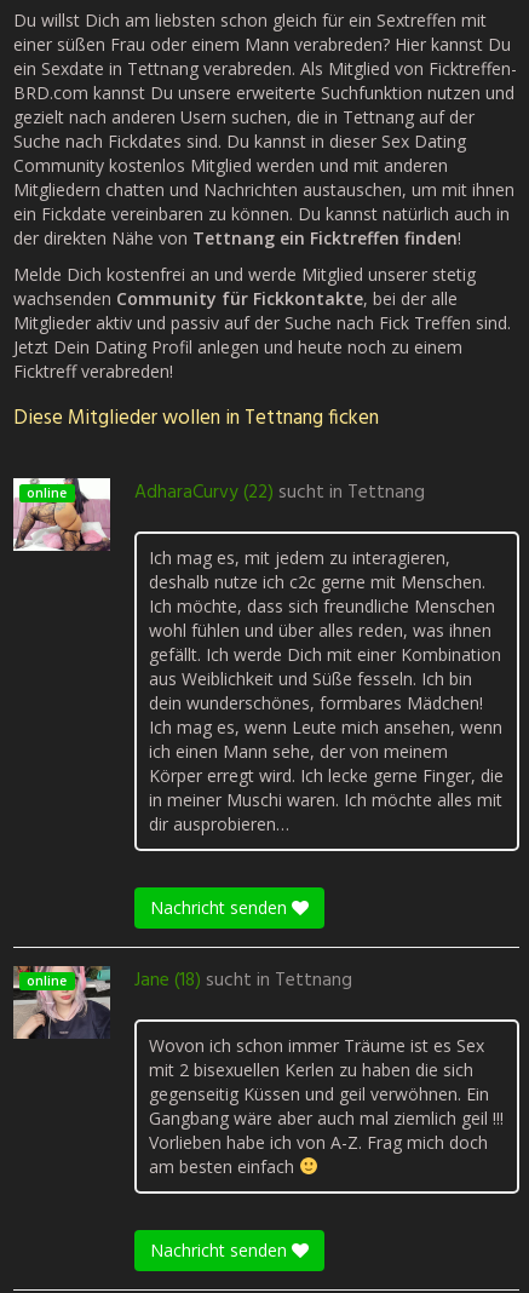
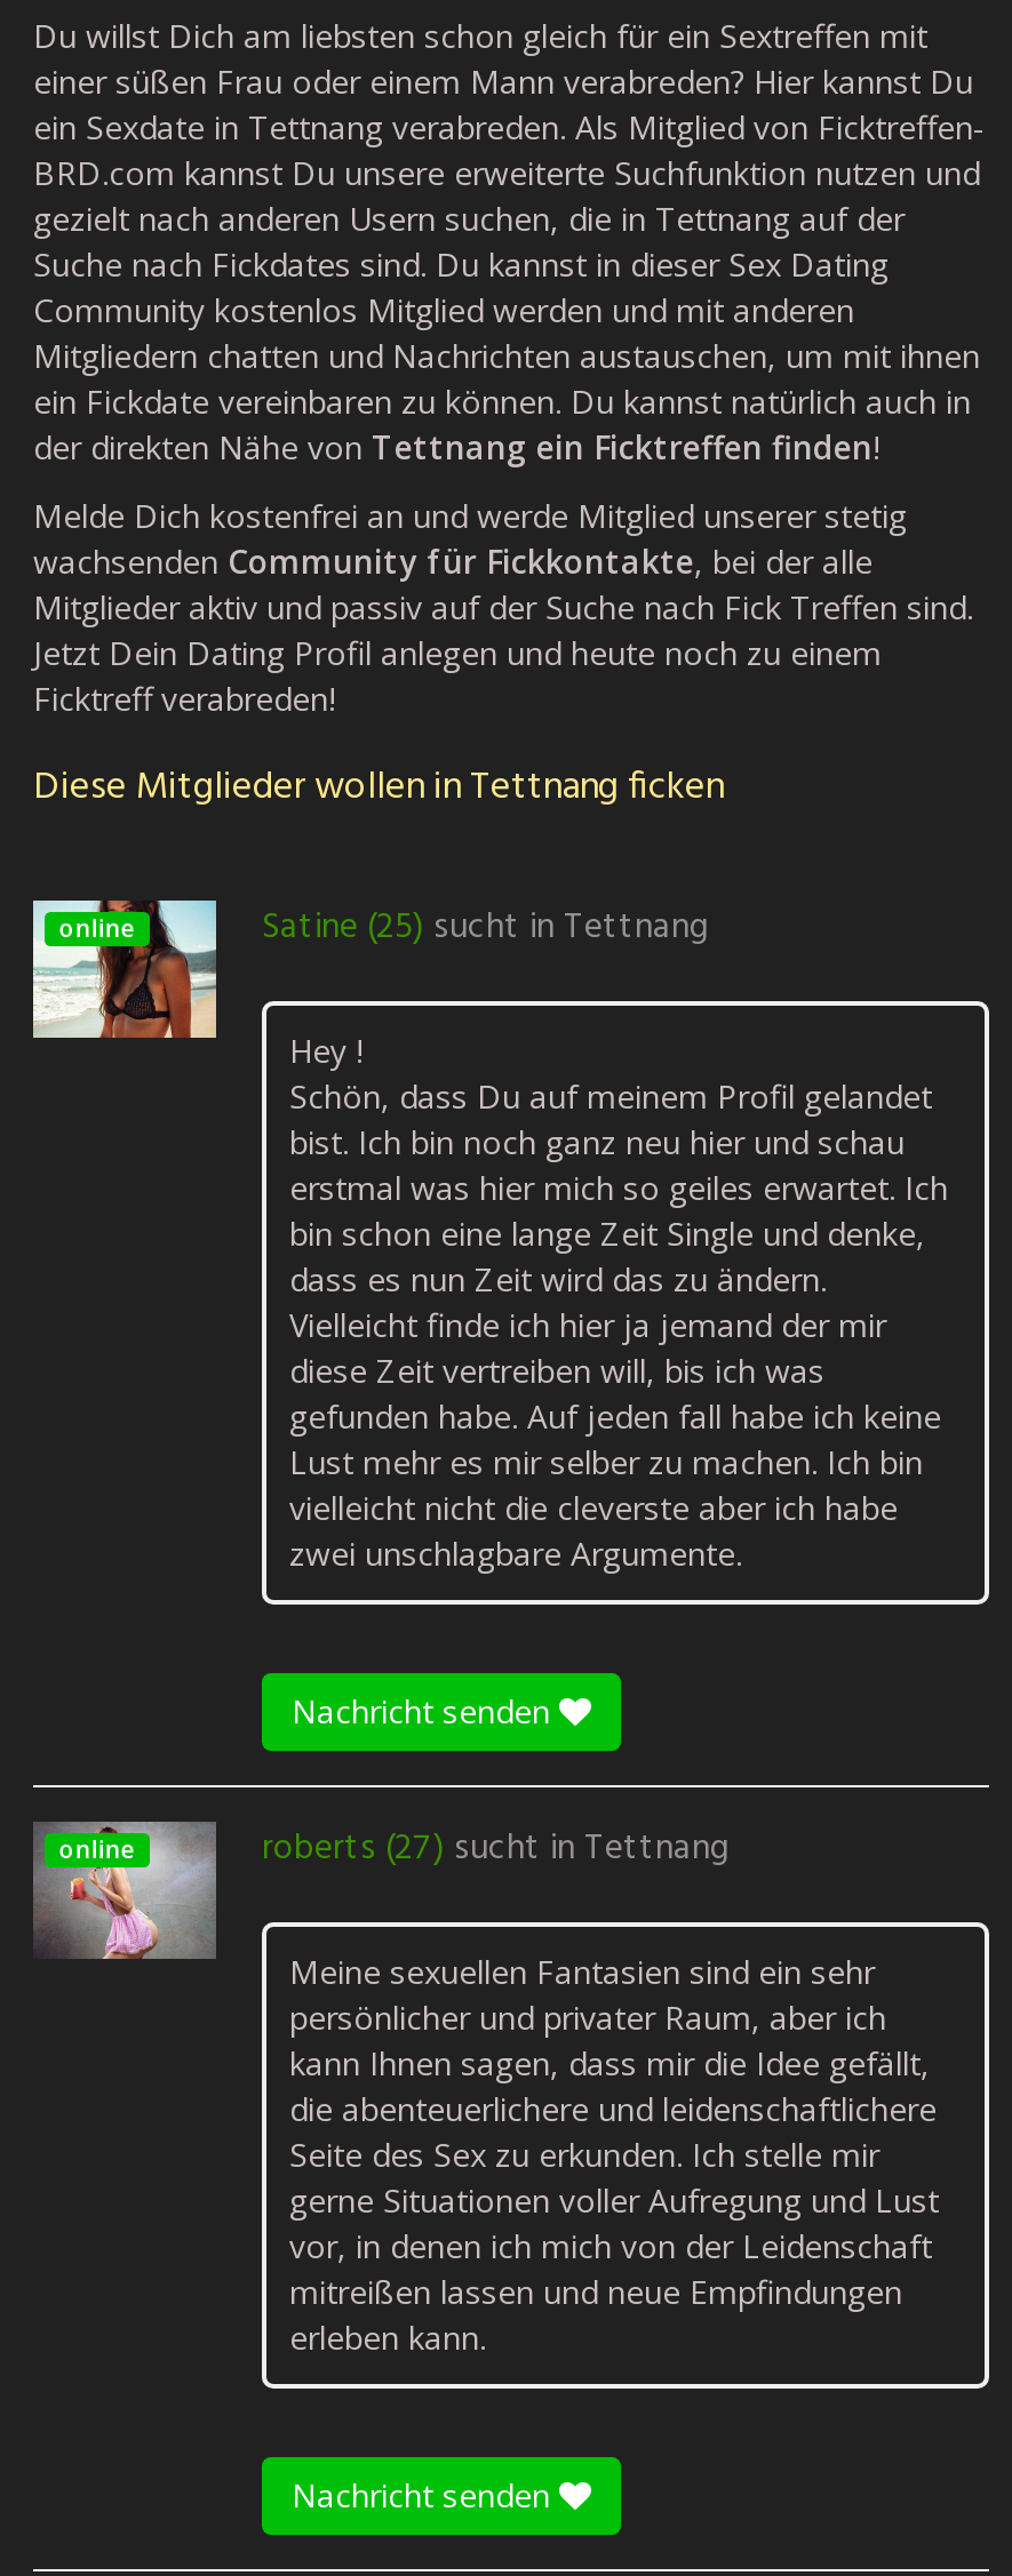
[12,477,425,552] [image] | AdharaCurvy (22) sucht in Tettnang -> [31,898,710,1040] [image] | Satine (25) sucht in Tettnang
[149,546,504,835] Ich mag es, mit jedem zu interagieren, | deshalb nutze ich c2c gerne mit Menschen. | Ich möchte, dass sich freundliche Menschen | wohl fühlen und über alles reden, was ihnen | gefällt. Ich werde Dich mit einer Kombination | aus Weiblichkeit und Süße fesseln. Ich bin | dein wunderschönes, formbares Mädchen! | Ich mag es, wenn Leute mich ansehen, wenn | ich einen Mann sehe, der von meinem | Körper erregt wird. Ich lecke gerne Finger, die | in meiner Muschi waren. Ich möchte alles mit | dir ausprobieren… -> [289,1029,948,1575] Hey ! | Schön, dass Du auf meinem Profil gelandet | bist. Ich bin noch ganz neu hier und schau | erstmal was hier mich so geiles erwartet. Ich | bin schon eine lange Zeit Single und denke, | dass es nun Zeit wird das zu ändern. | Vielleicht finde ich hier ja jemand der mir | diese Zeit vertreiben will, bis ich was | gefunden habe. Auf jeden fall habe ich keine | Lust mehr es mir selber zu machen. Ich bin | vielleicht nicht die cleverste aber ich habe | zwei unschlagbare Argumente.
[12,965,352,1040] [image] | Jane (18) sucht in Tettnang -> [31,1819,731,1961] [image] | roberts (27) sucht in Tettnang
[149,1034,504,1178] Wovon ich schon immer Träume ist es Sex | mit 2 bisexuellen Kerlen zu haben die sich | gegenseitig Küssen und geil verwöhnen. Ein | Gangbang wäre aber auch mal ziemlich geil !!! | Vorlieben habe ich von A-Z. Frag mich doch | am besten einfach -> [289,1950,939,2359] Meine sexuellen Fantasien sind ein sehr | persönlicher und privater Raum, aber ich | kann Ihnen sagen, dass mir die Idee gefällt, | die abenteuerlichere und leidenschaftlichere | Seite des Sex zu erkunden. Ich stelle mir | gerne Situationen voller Aufregung und Lust | vor, in denen ich mich von der Leidenschaft | mitreißen lassen und neue Empfindungen | erleben kann.

